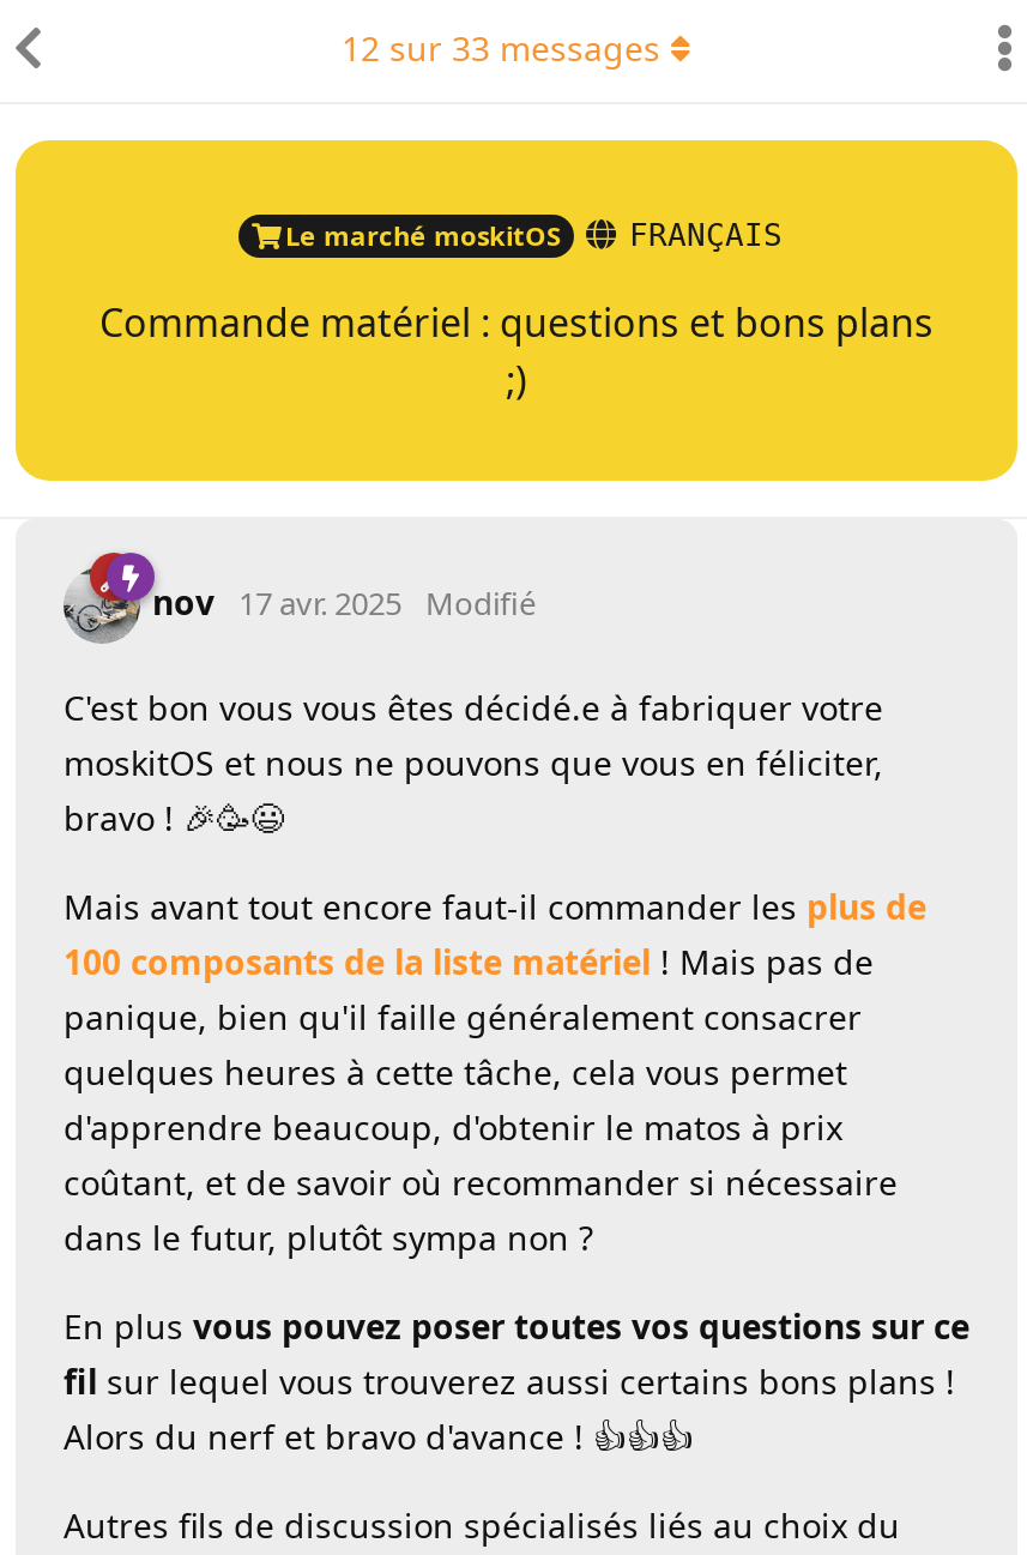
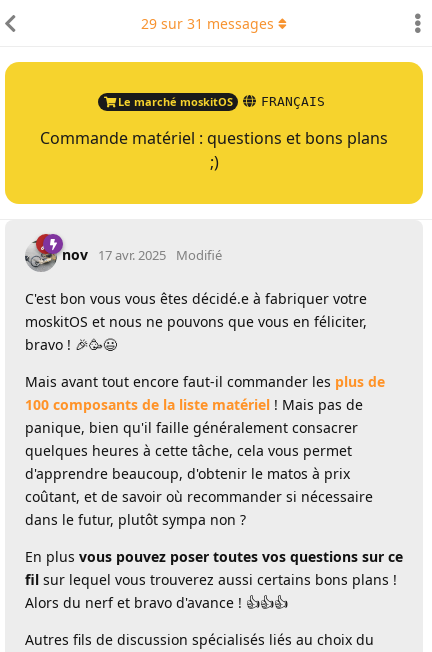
[342,25,660,71] 12 sur 33 messages -> [141,14,274,33] 29 sur 31 messages

